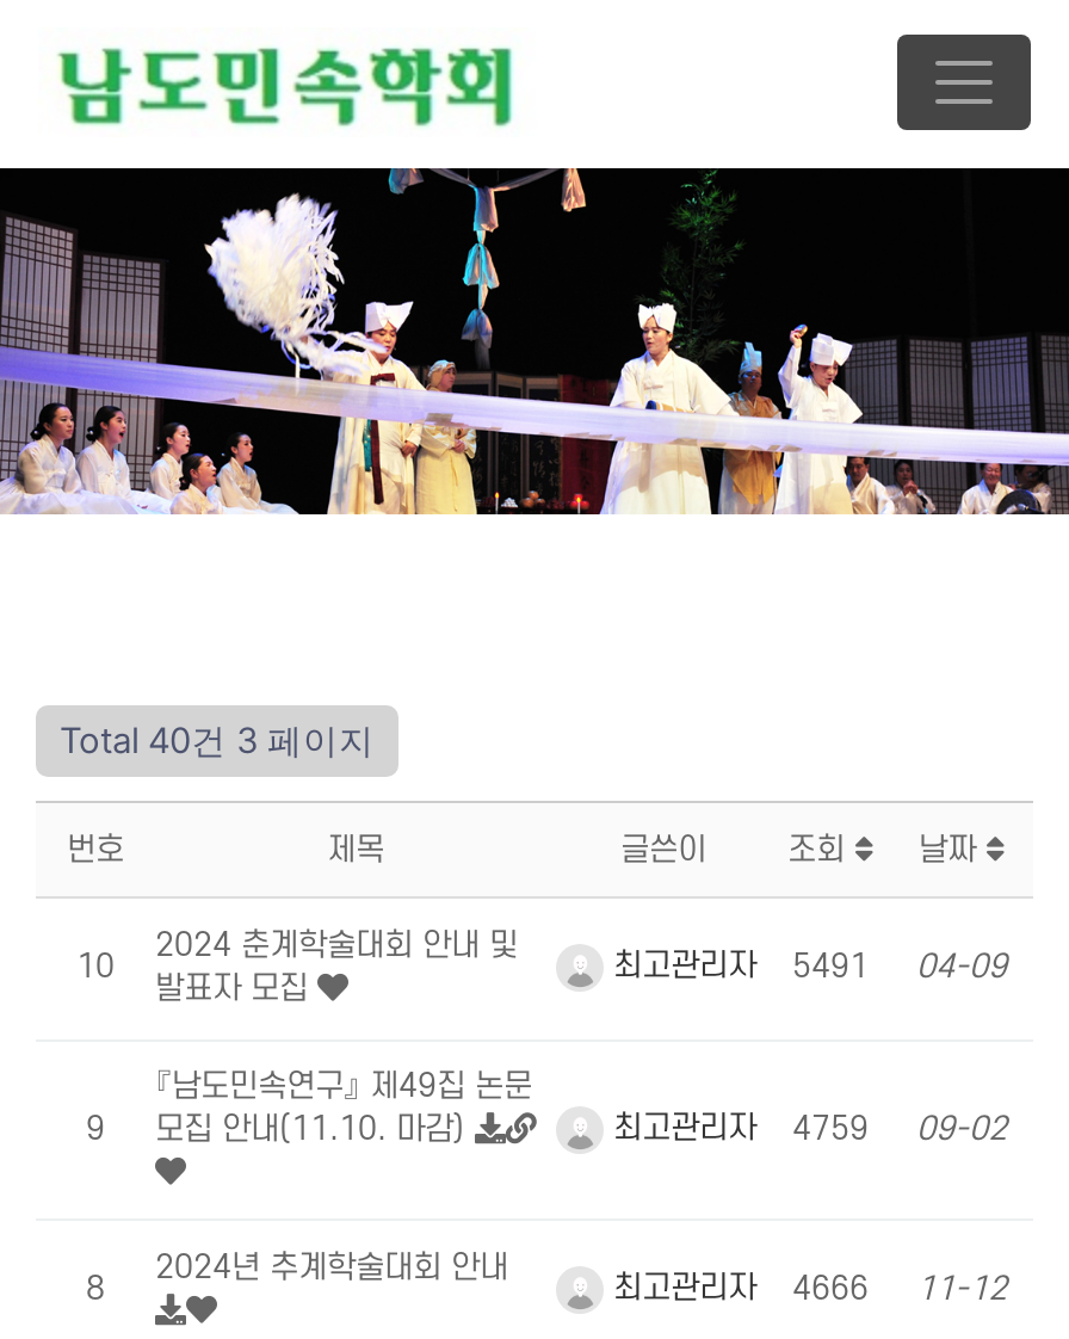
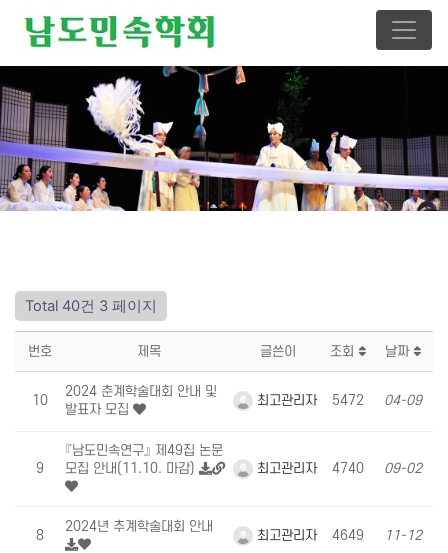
[613,948,1007,985] 최고관리자 5491 04-09 -> [257,393,422,408] 최고관리자 5472 04-09
[613,1110,1007,1147] 최고관리자 4759 09-02 -> [257,461,422,476] 최고관리자 4740 09-02
[613,1270,1007,1307] 최고관리자 4666 11-12 -> [257,528,422,543] 최고관리자 4649 11-12

